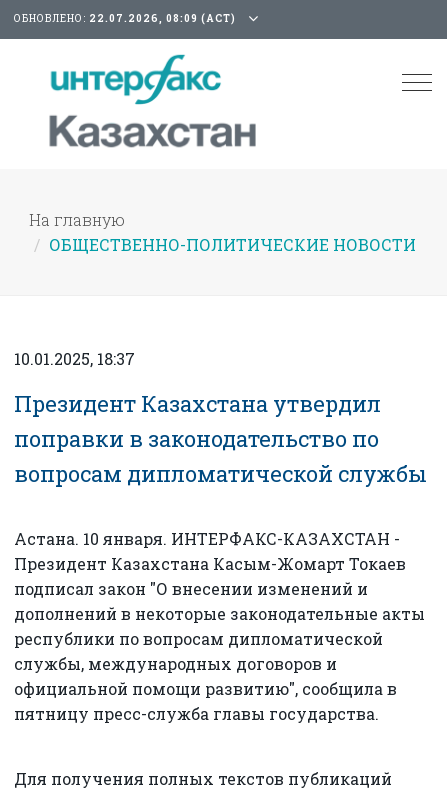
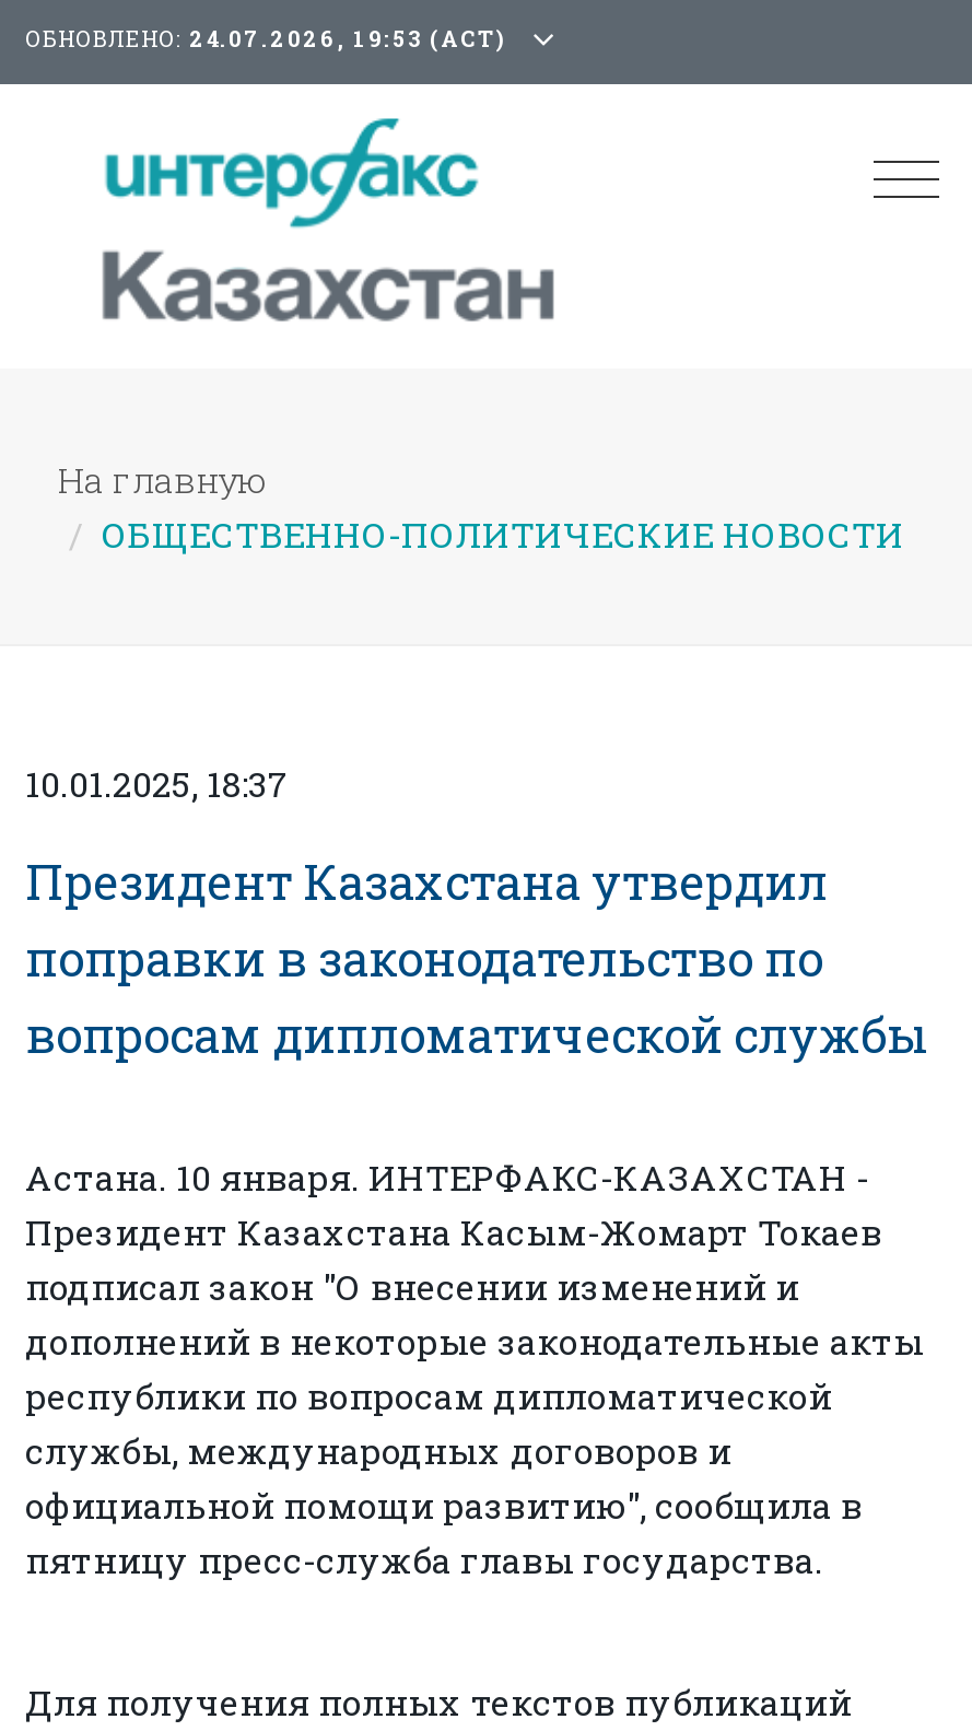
[14,12,236,25] ОБНОВЛЕНО: 22.07.2026, 08:09 (АСТ) -> [25,25,506,54] ОБНОВЛЕНО: 24.07.2026, 19:53 (АСТ)

